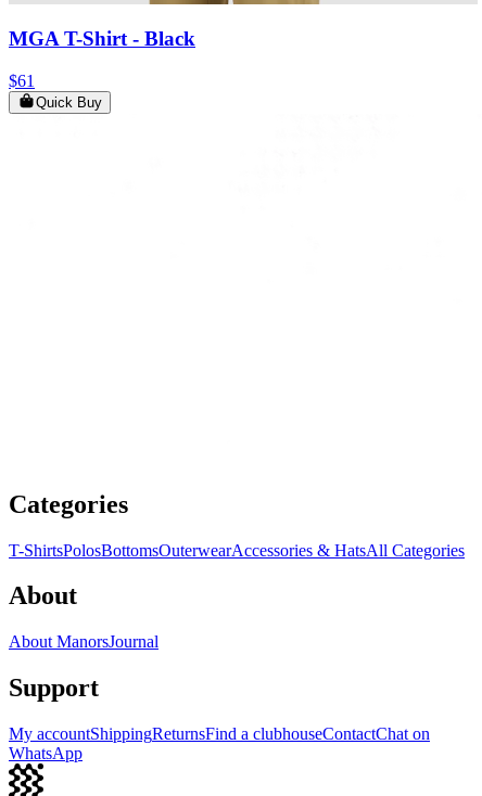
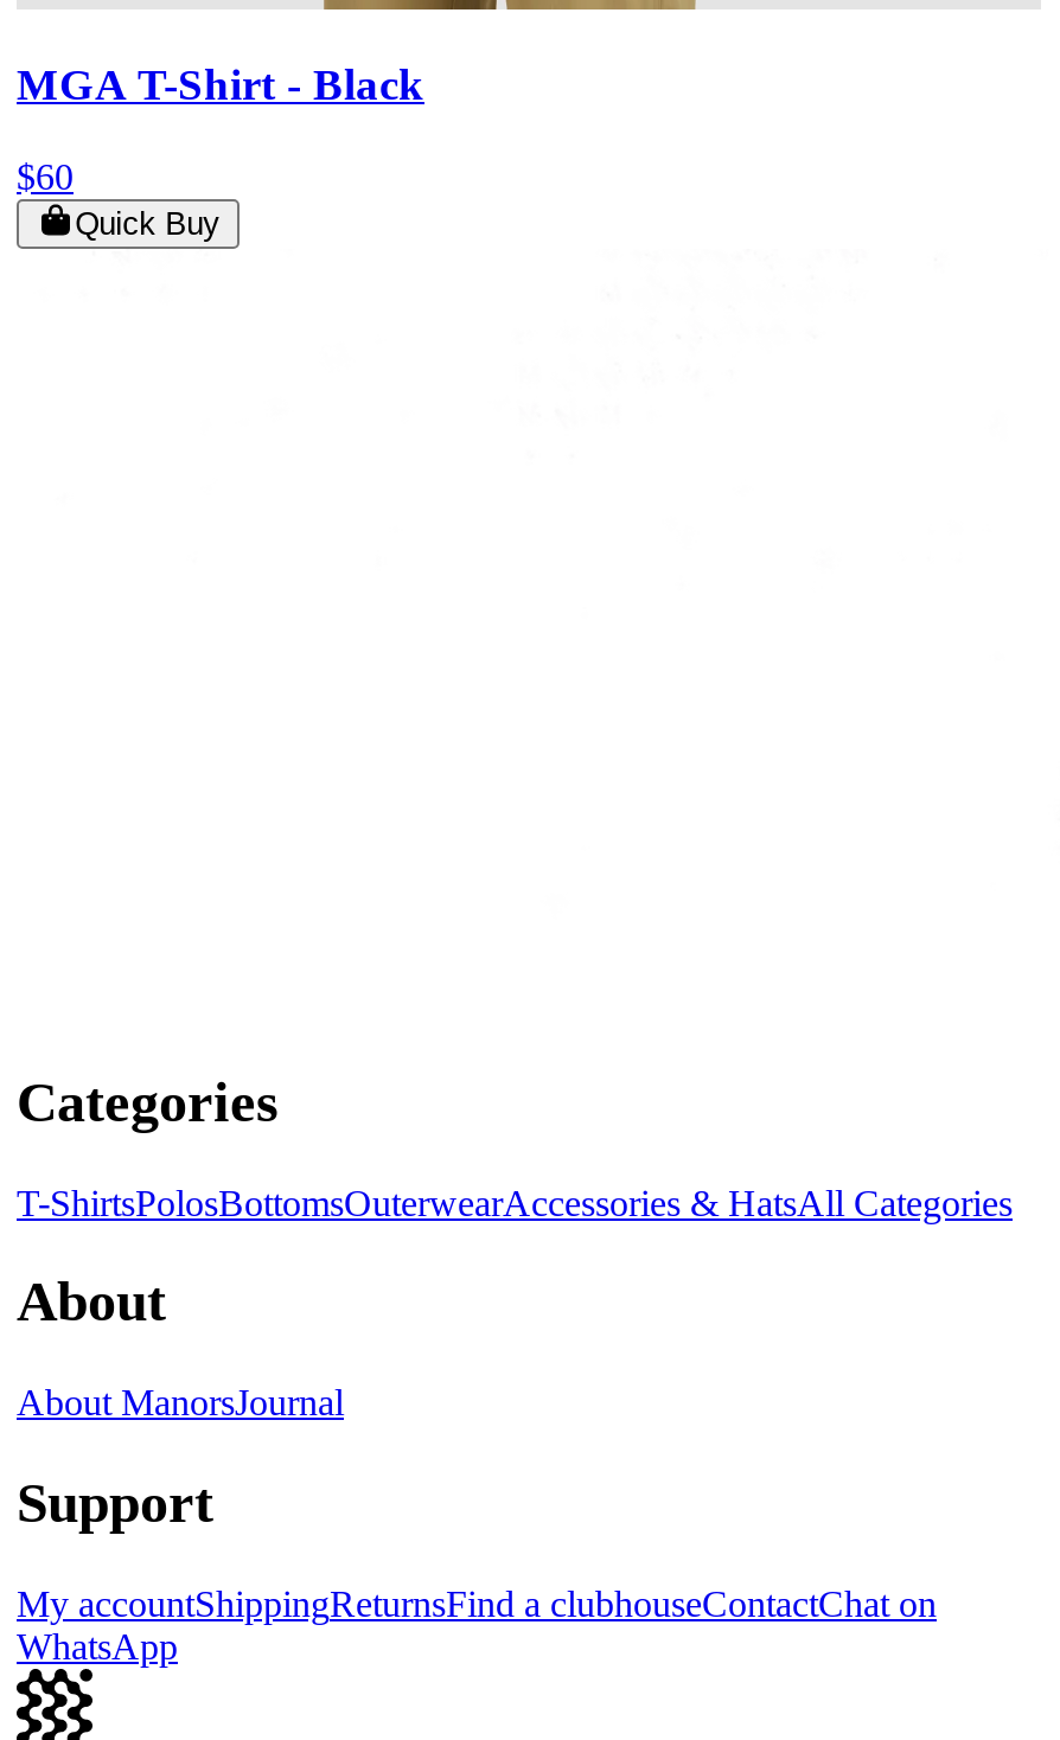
[9,71,35,90] $61 -> [17,156,74,196] $60

